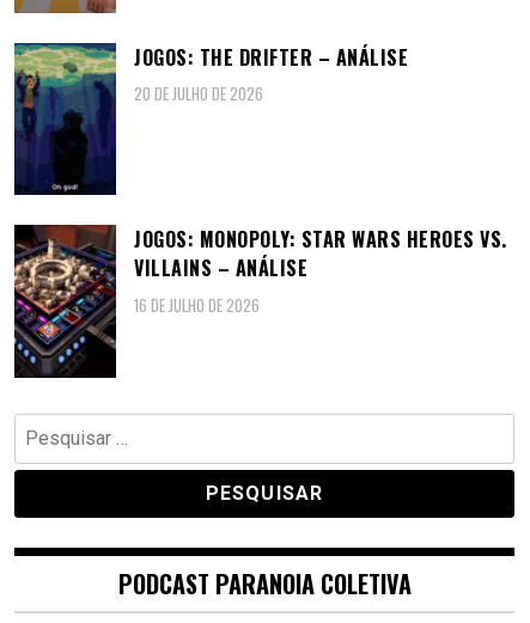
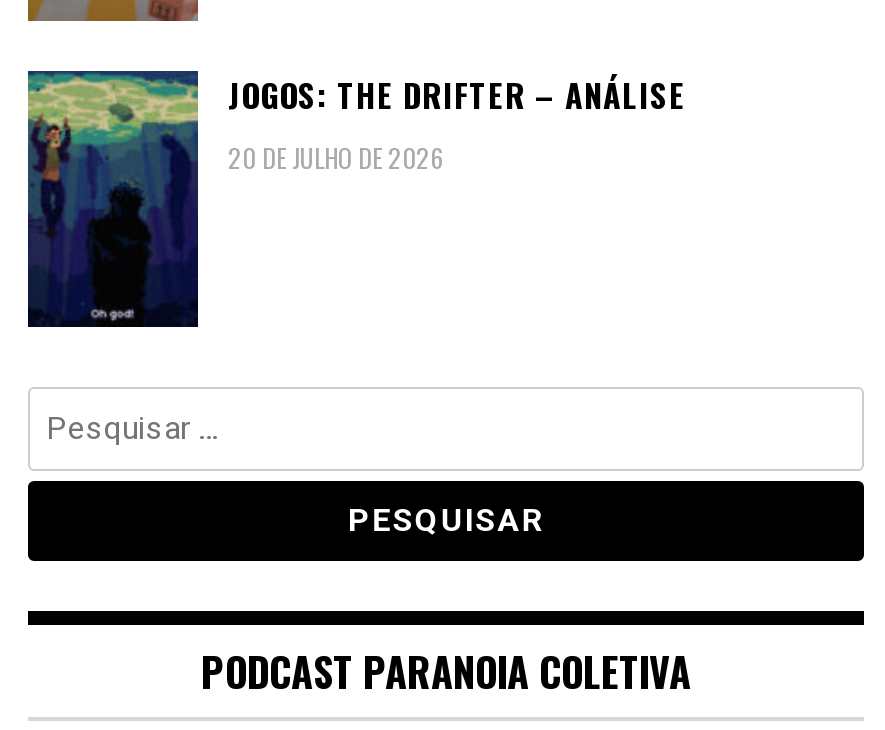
[13,224,507,379] [image] | JOGOS: MONOPOLY: STAR WARS HEROES VS. | VILLAINS – ANÁLISE | 16 DE JULHO DE 2026 -> none

